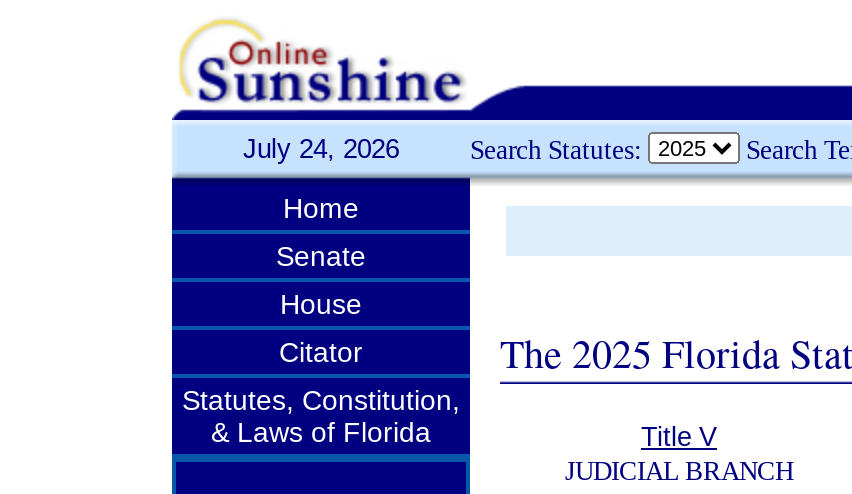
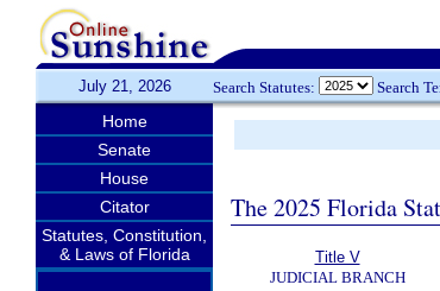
[243,134,399,164] July 24, 2026 -> [78,77,171,95] July 21, 2026

